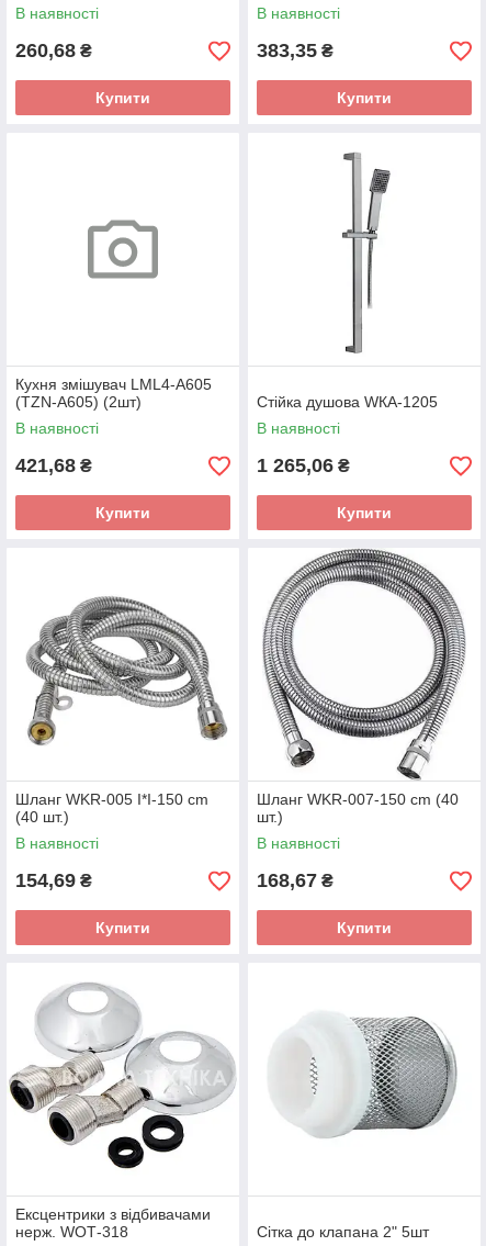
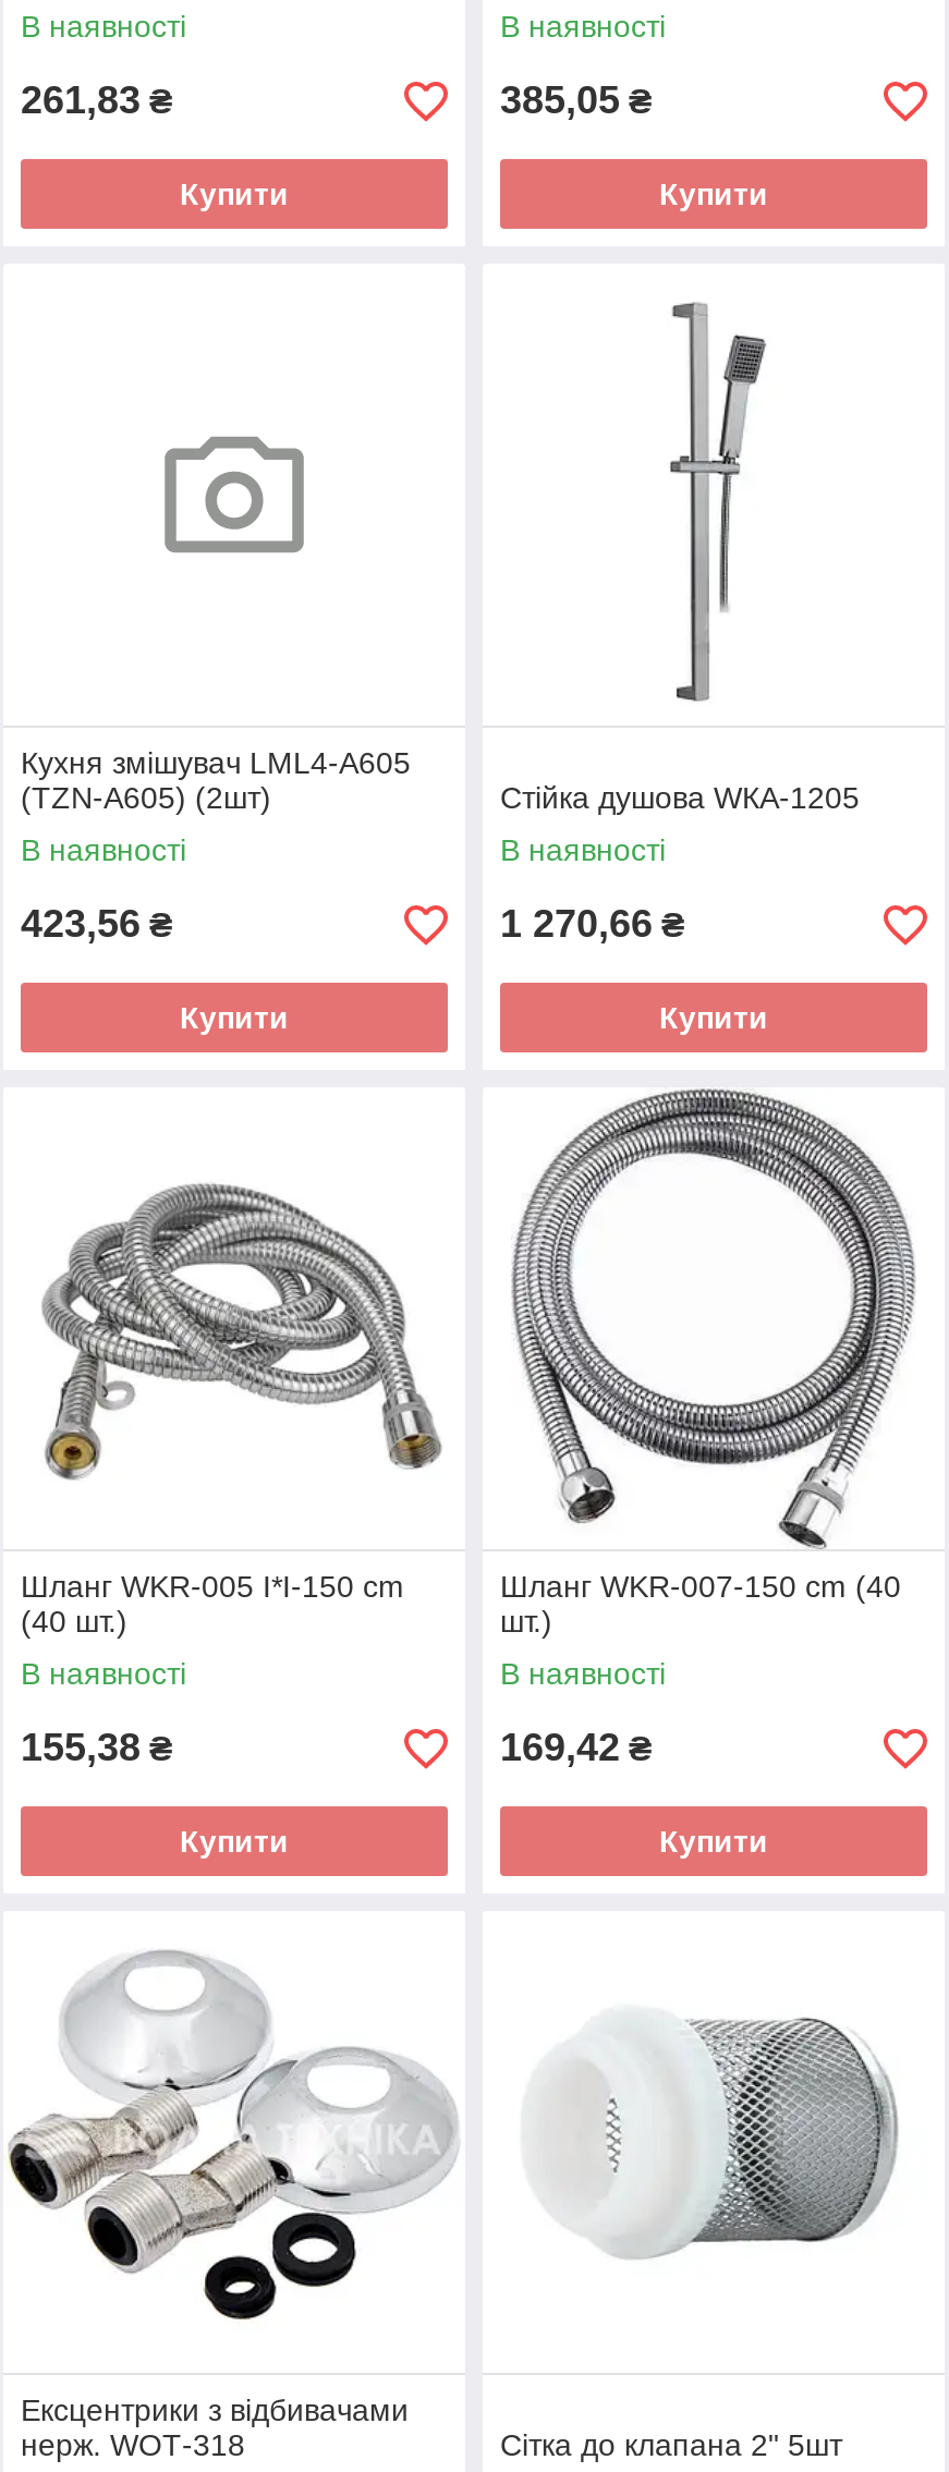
[15,40,92,62] 260,68 ₴ -> [21,79,173,122] 261,83 ₴
[257,40,334,62] 383,35 ₴ -> [500,79,653,122] 385,05 ₴
[15,455,92,477] 421,68 ₴ -> [21,903,173,946] 423,56 ₴
[257,455,350,477] 1 265,06 ₴ -> [500,903,685,946] 1 270,66 ₴
[15,870,92,892] 154,69 ₴ -> [21,1726,173,1770] 155,38 ₴
[257,870,334,892] 168,67 ₴ -> [500,1726,653,1770] 169,42 ₴

